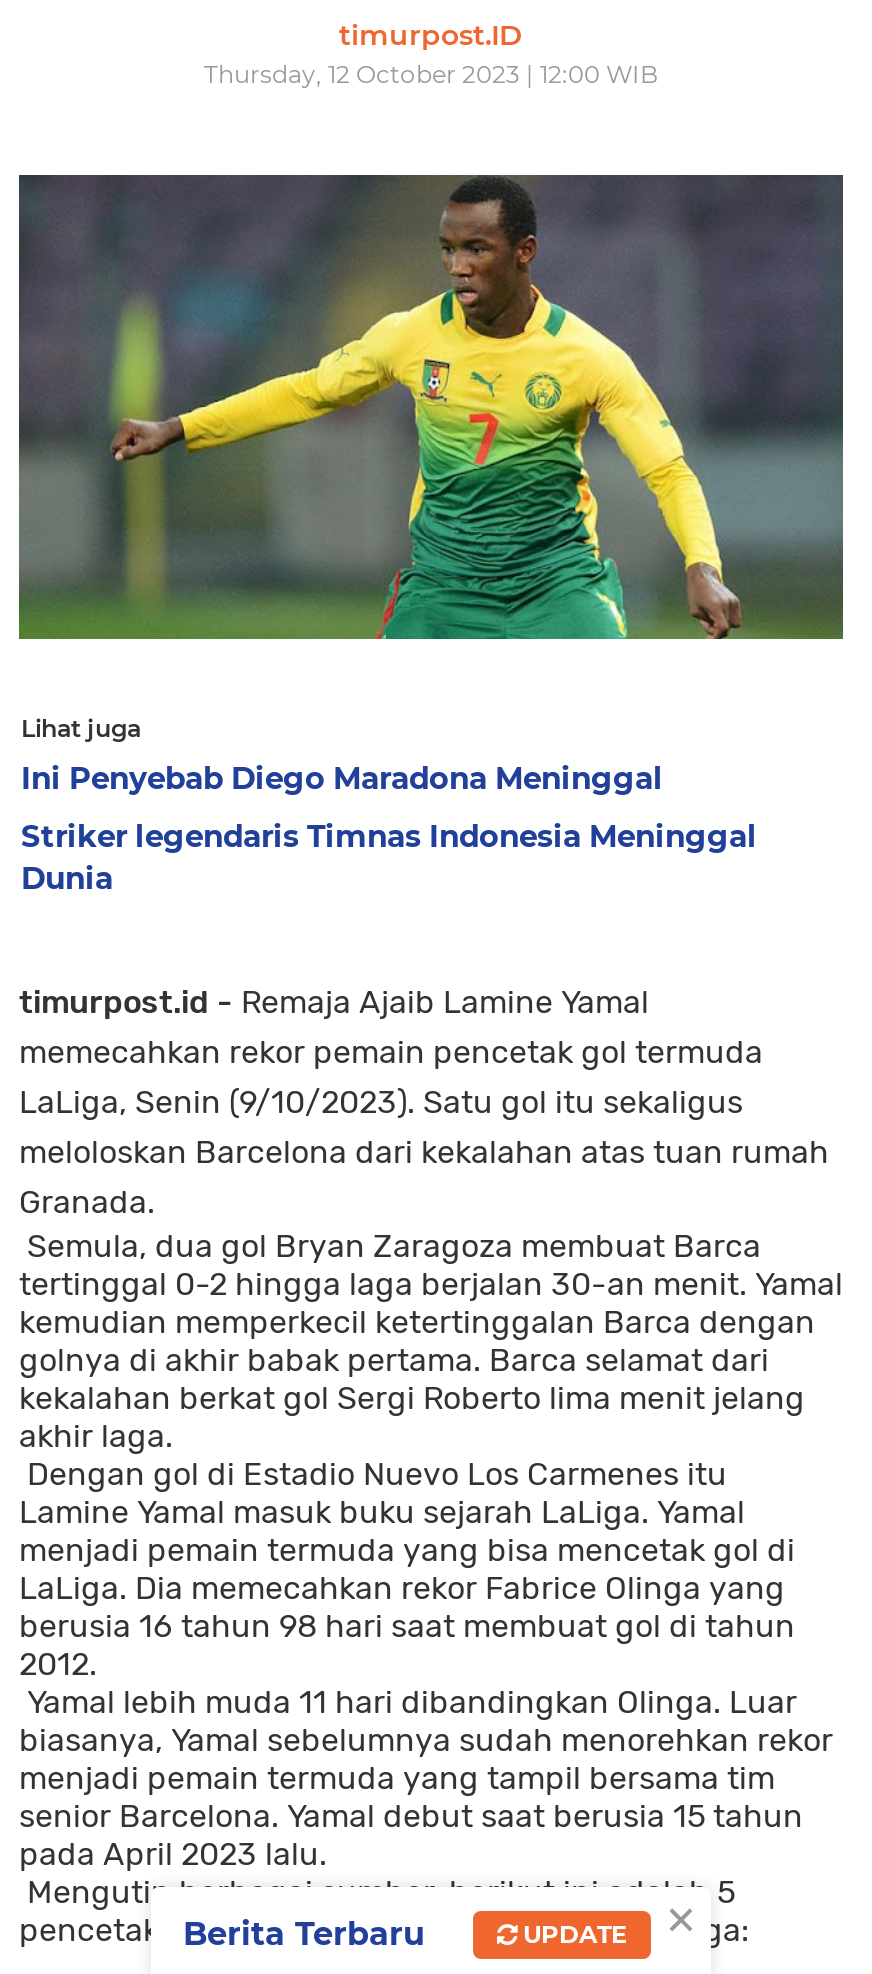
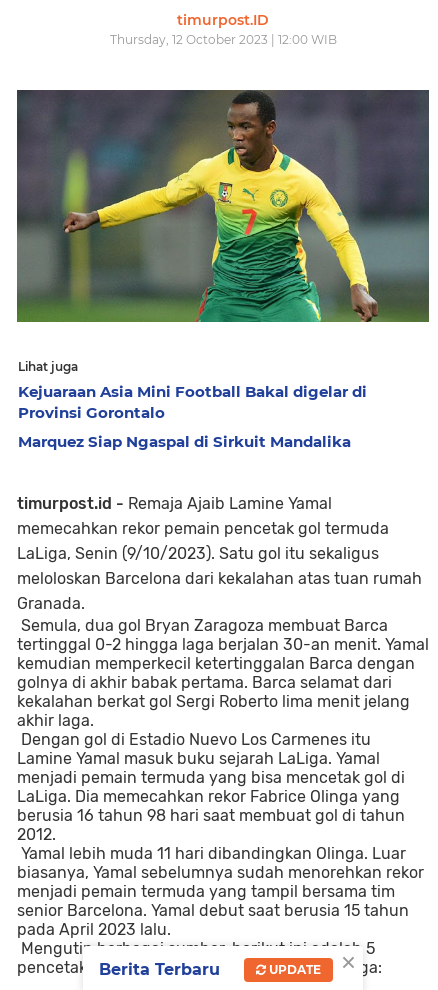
[21,759,663,797] Ini Penyebab Diego Maradona Meninggal -> [18,382,367,422] Kejuaraan Asia Mini Football Bakal digelar di | Provinsi Gorontalo
[21,817,757,897] Striker legendaris Timnas Indonesia Meninggal | Dunia -> [18,432,351,451] Marquez Siap Ngaspal di Sirkuit Mandalika

